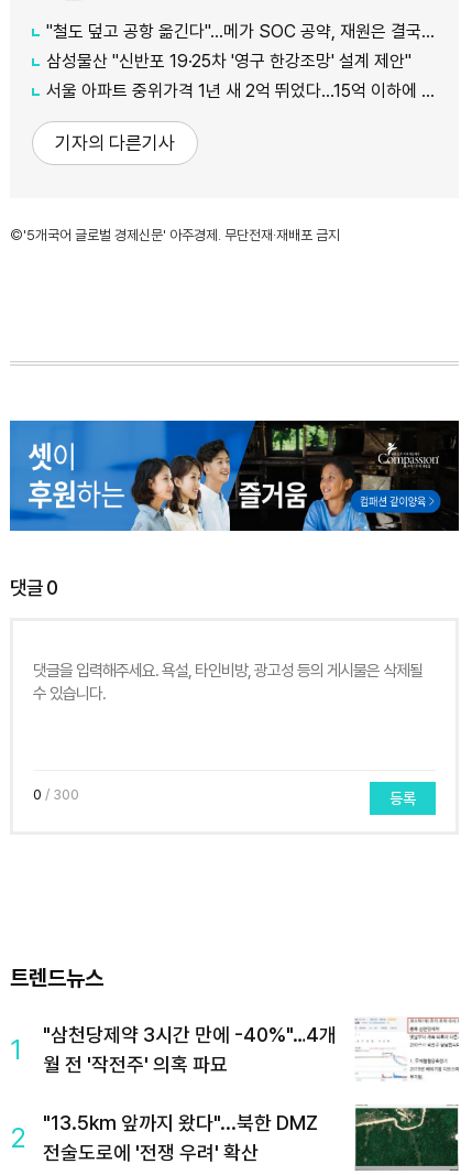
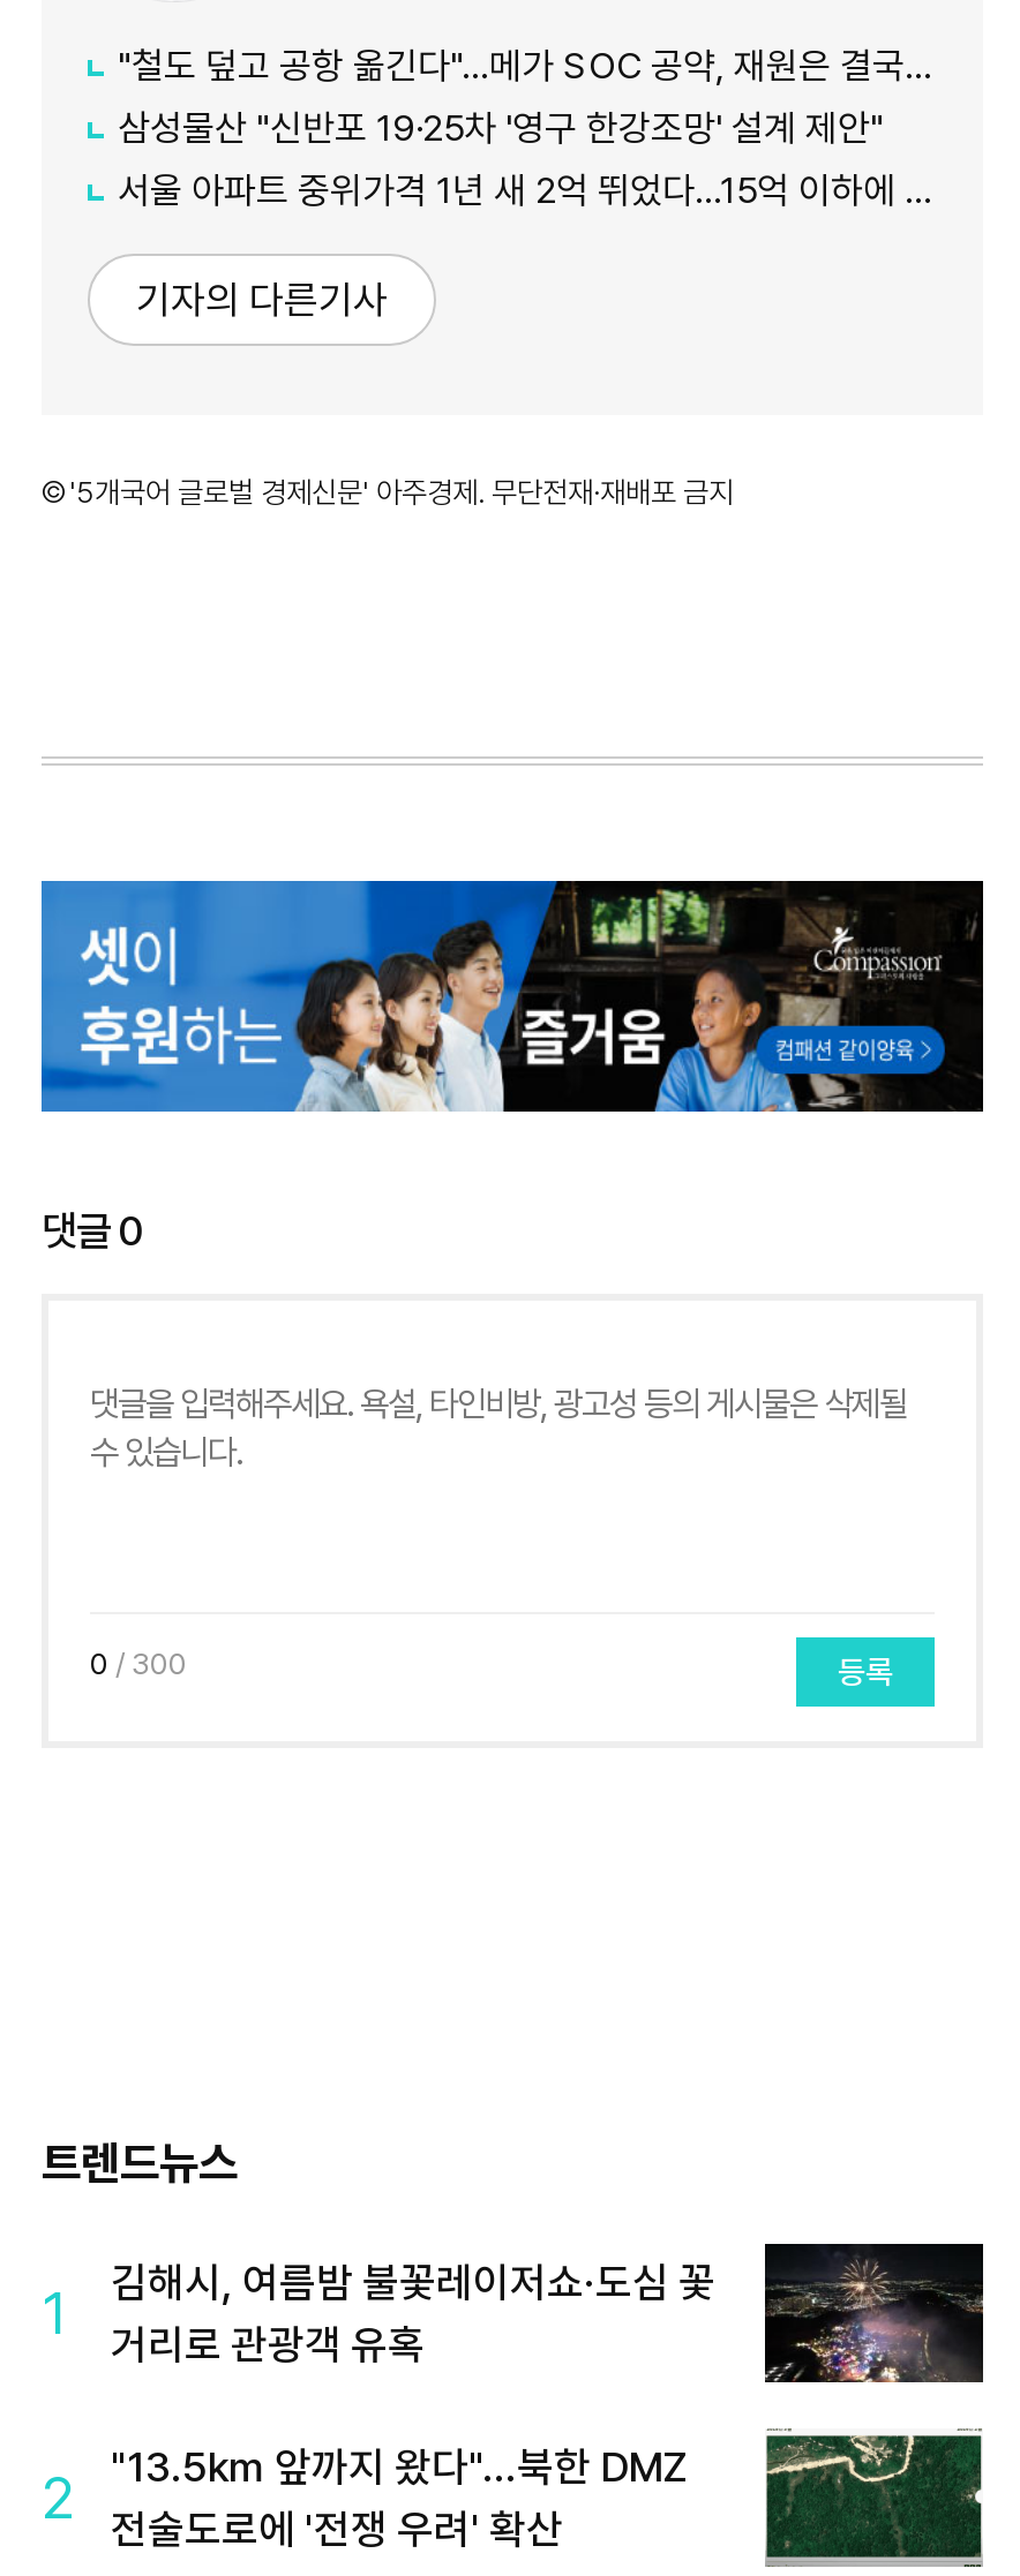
[43,1016,459,1082] [image] | "삼천당제약 3시간 만에 -40%"…4개 | 월 전 '작전주' 의혹 파묘 -> [111,2242,985,2385] [image] | 김해시, 여름밤 불꽃레이저쇼·도심 꽃 | 거리로 관광객 유혹

